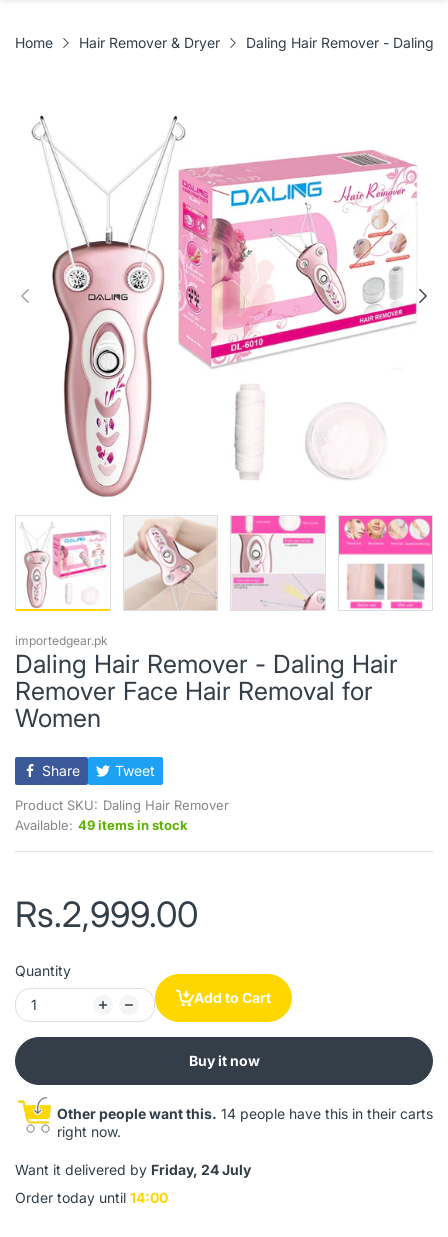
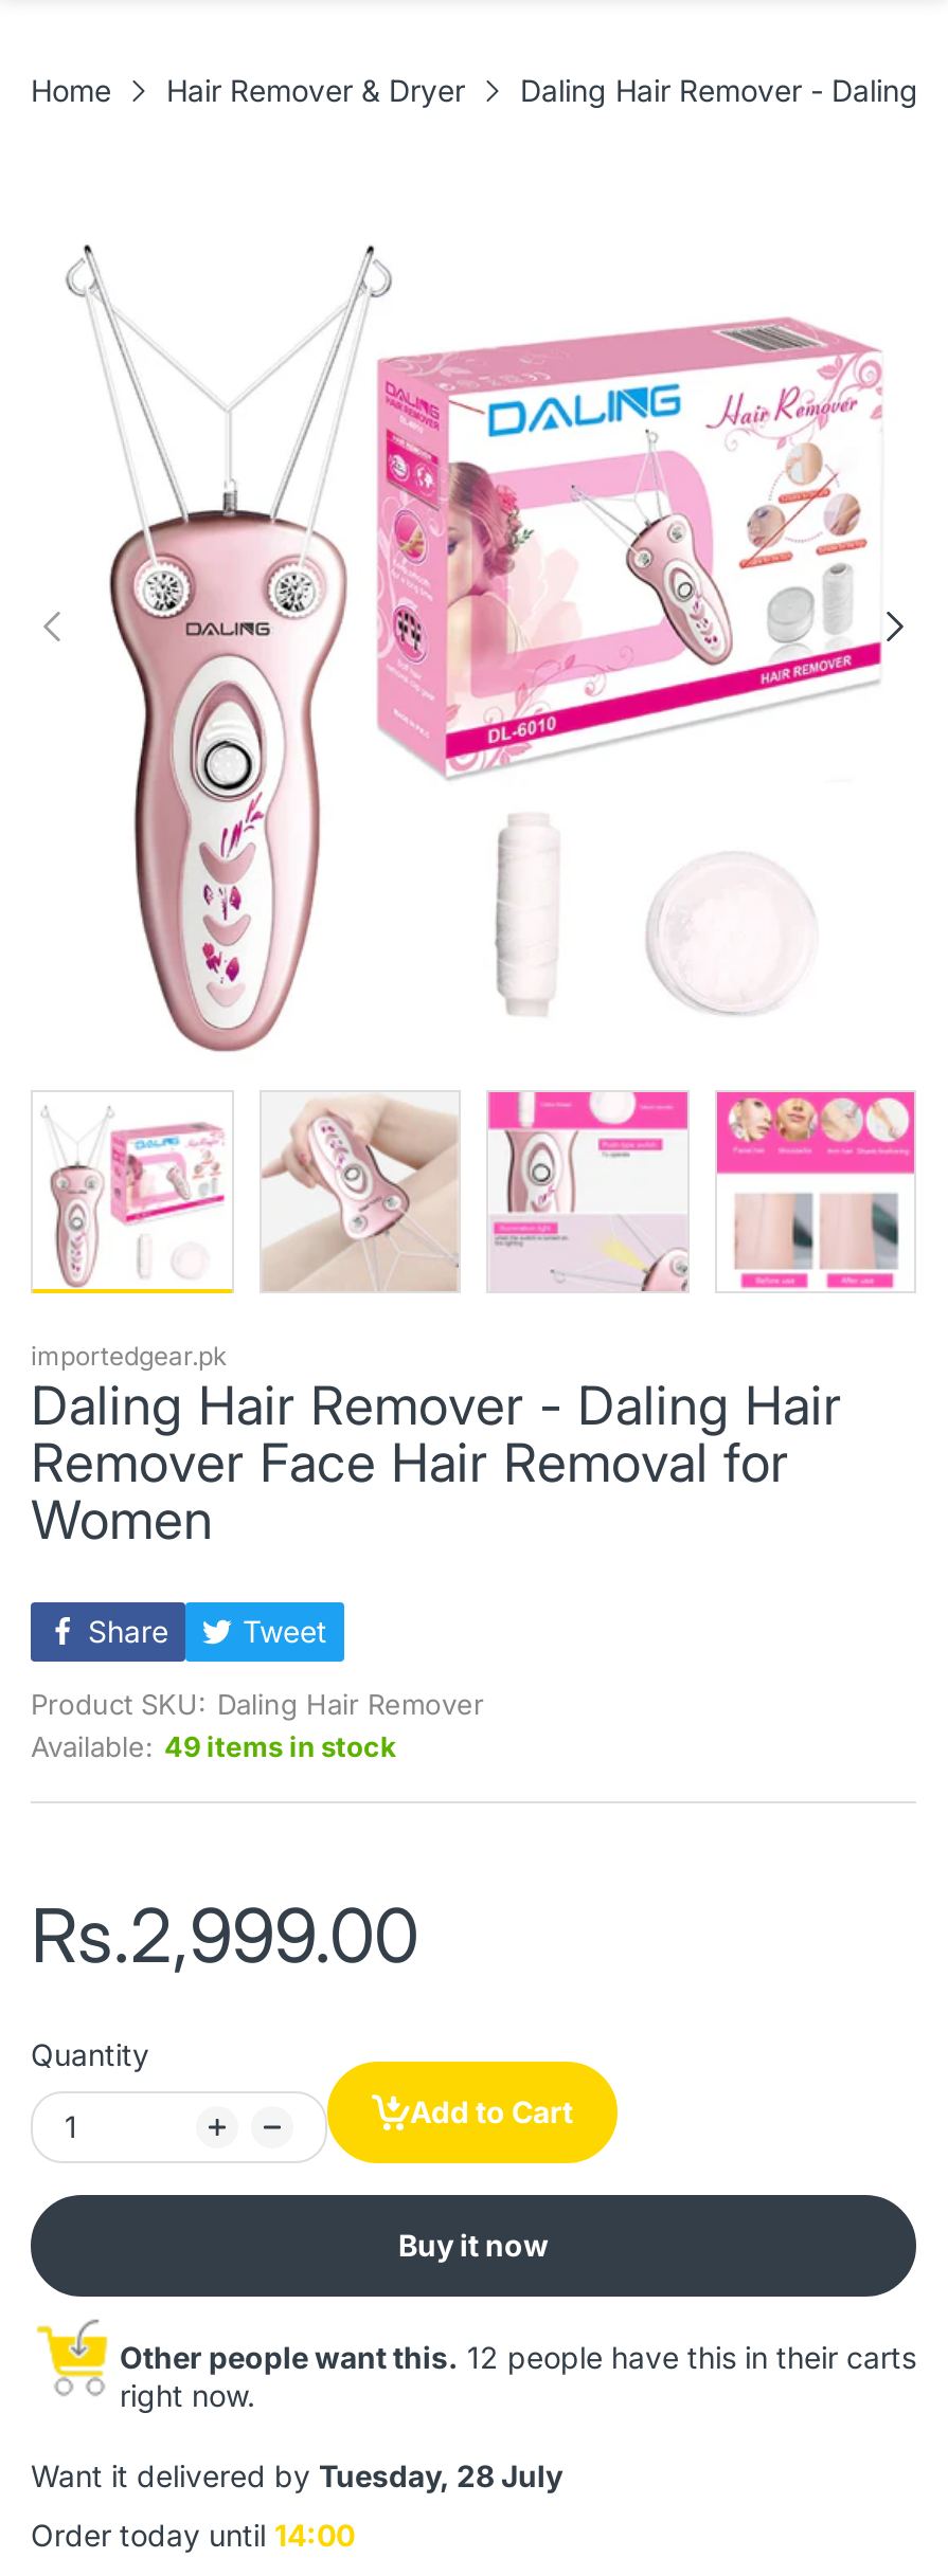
[57,1104,433,1121] Other people want this. 14 people have this in their carts -> [120,2338,916,2374] Other people want this. 12 people have this in their carts
[15,1160,251,1177] Want it delivered by Friday, 24 July -> [31,2456,562,2492] Want it delivered by Tuesday, 28 July

